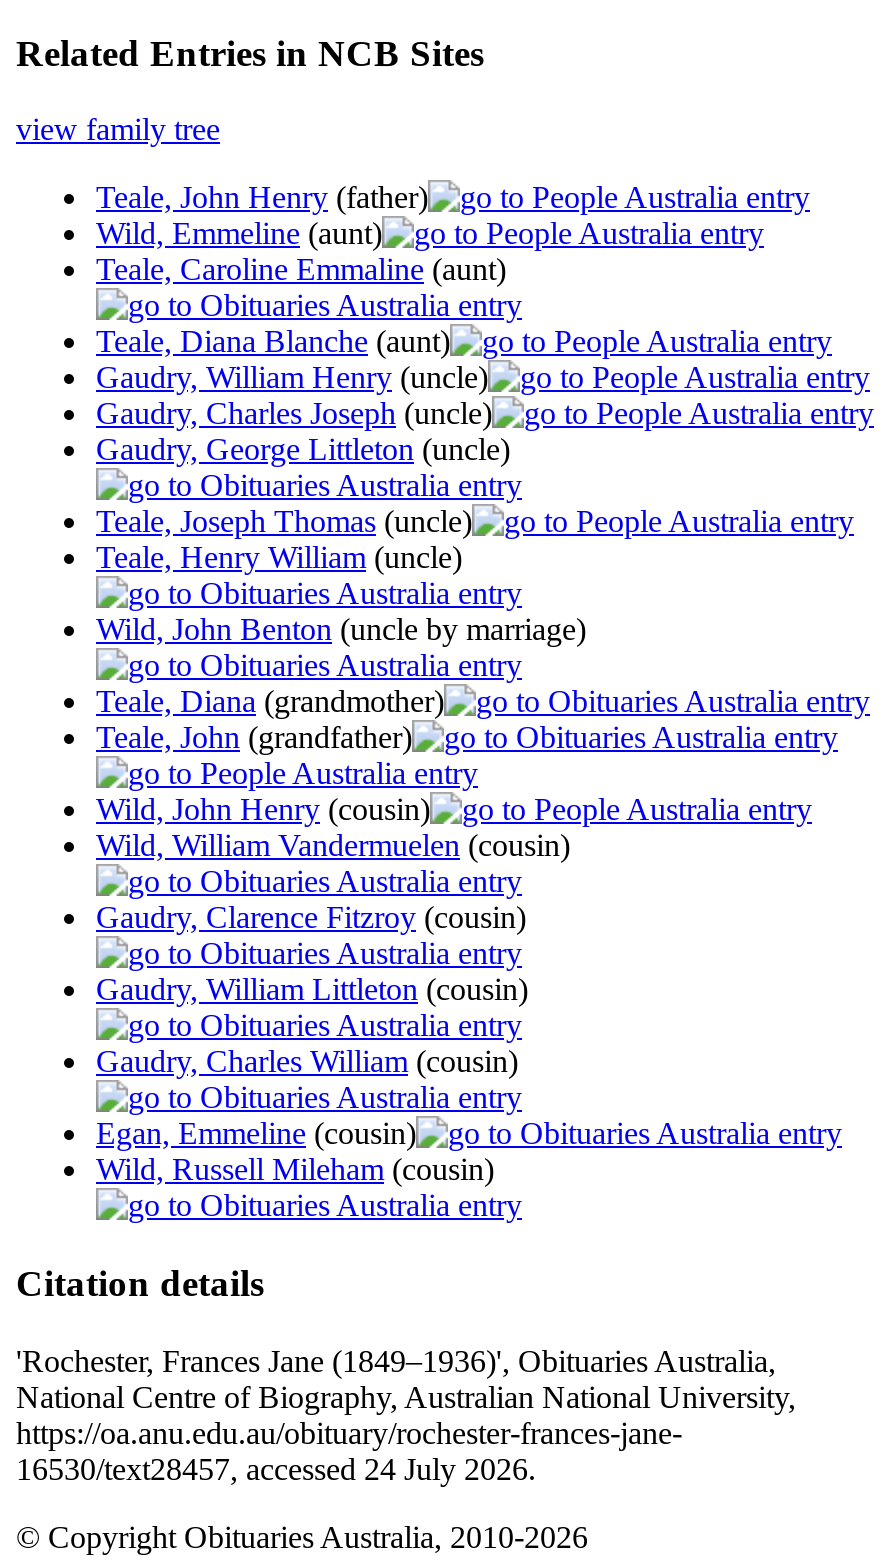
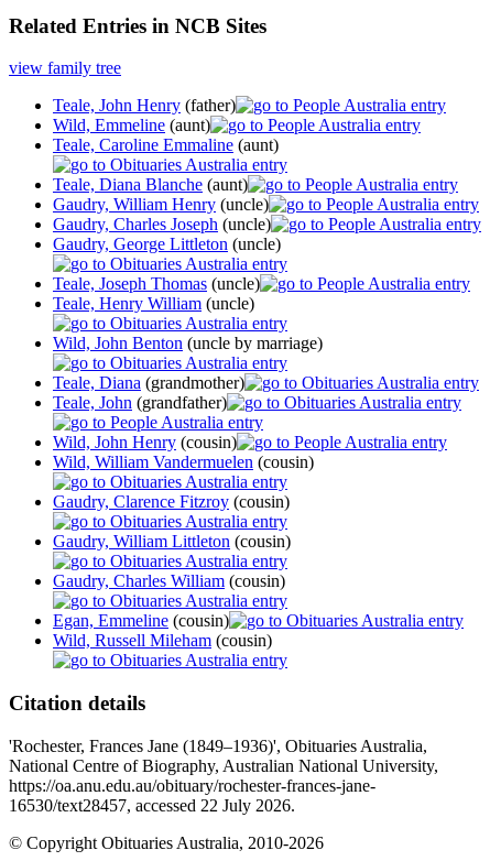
[16,1451,536,1485] 16530/text28457, accessed 24 July 2026. -> [9,796,295,814] 16530/text28457, accessed 22 July 2026.

